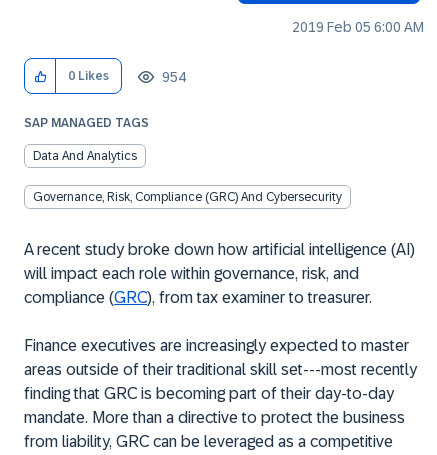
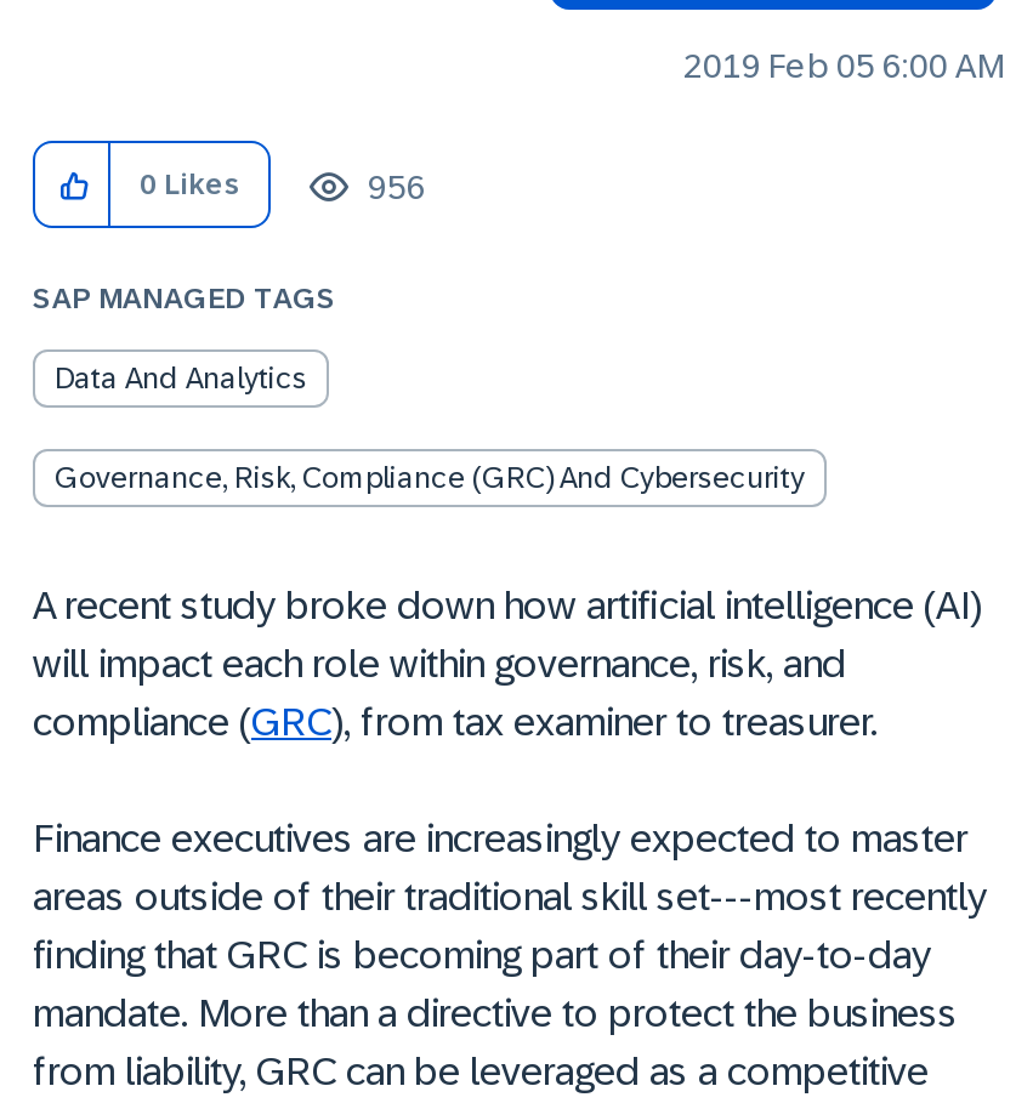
[162,69,186,85] 954 -> [368,167,426,206] 956

